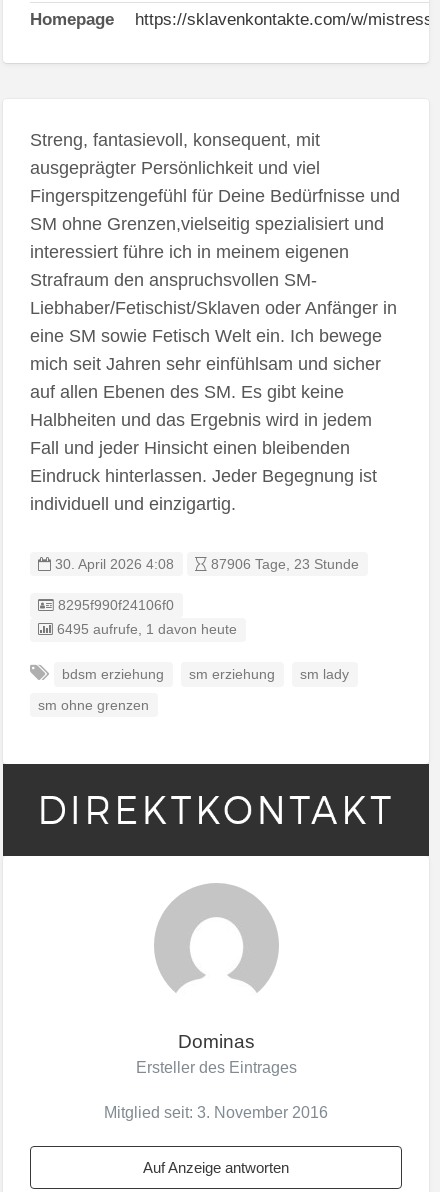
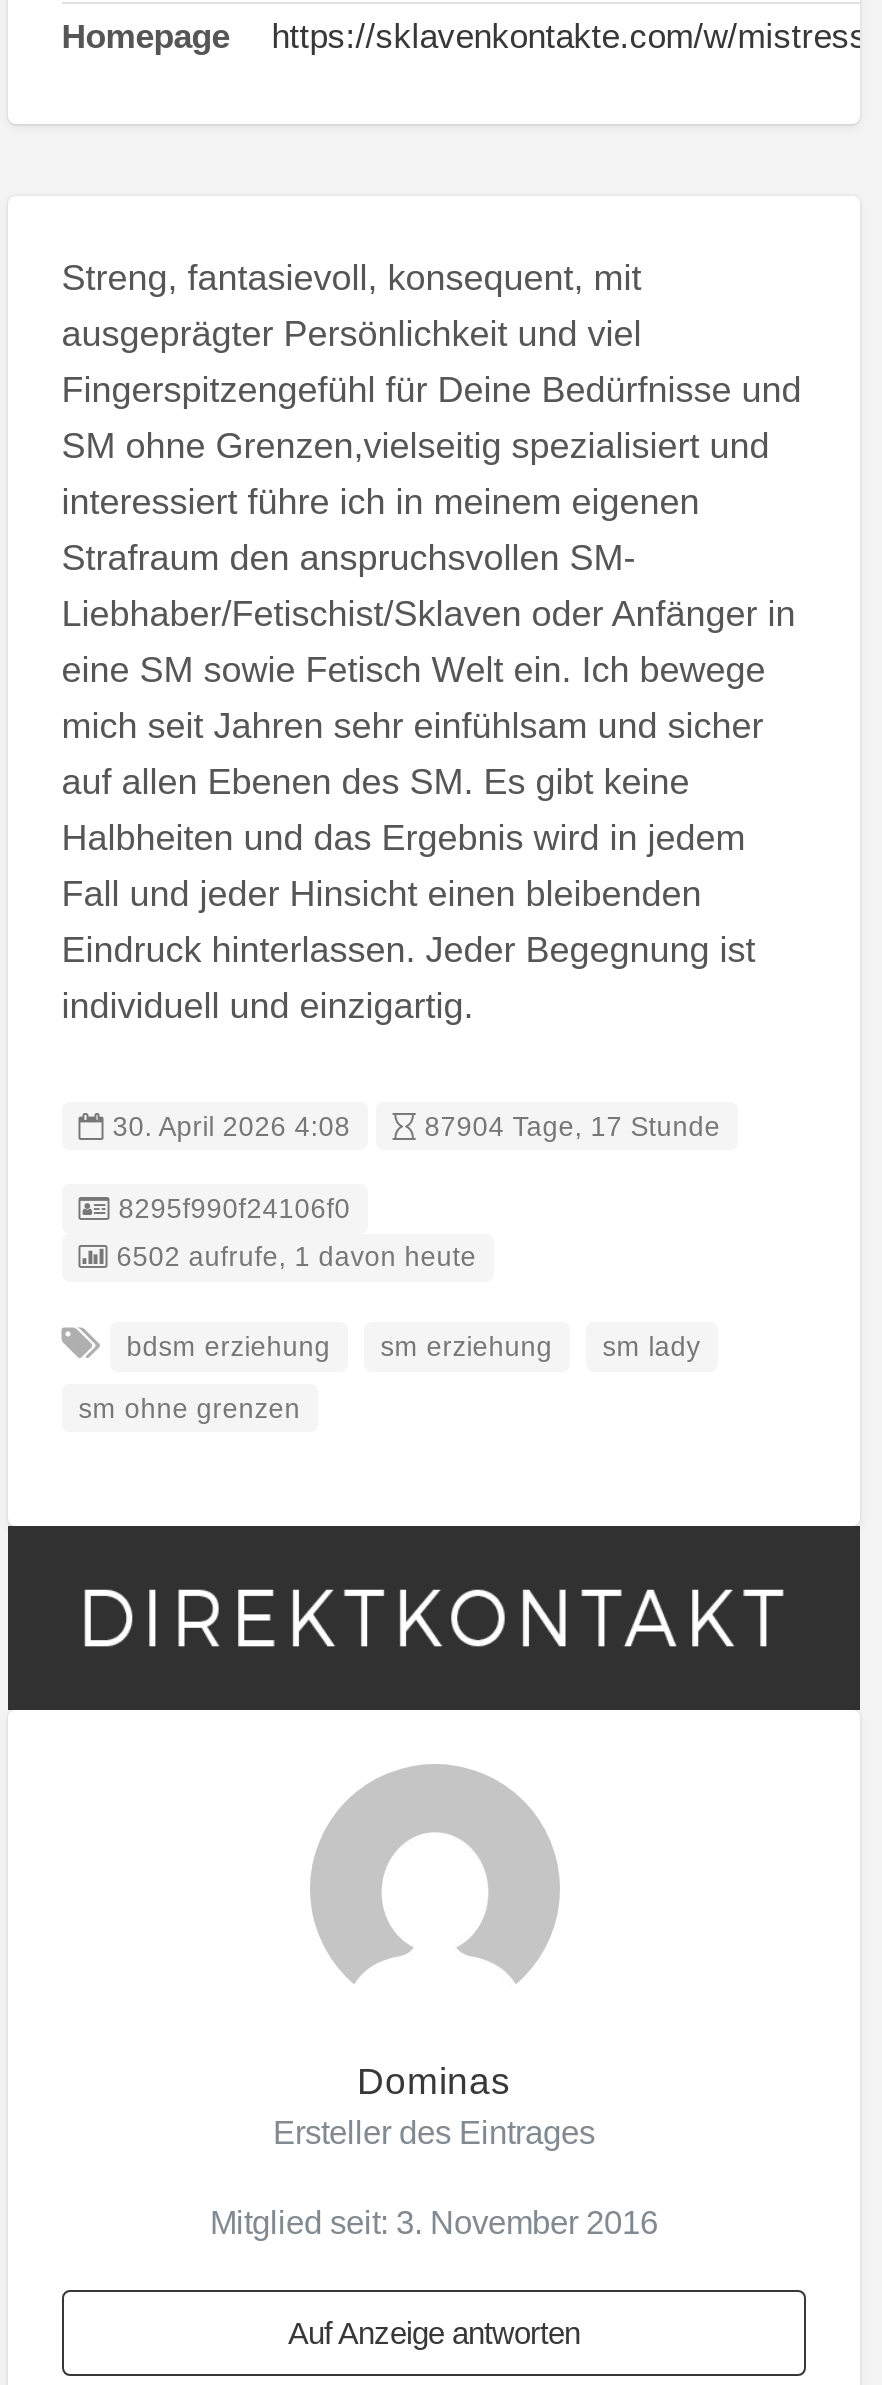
[207,557,359,572] 87906 Tage, 23 Stunde -> [416,1111,720,1141] 87904 Tage, 17 Stunde
[53,622,237,637] 6495 aufrufe, 1 davon heute -> [108,1243,476,1273] 6502 aufrufe, 1 davon heute

